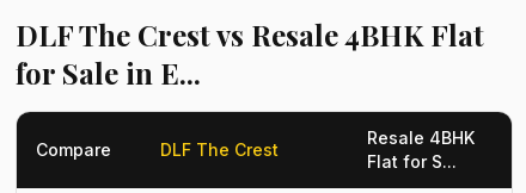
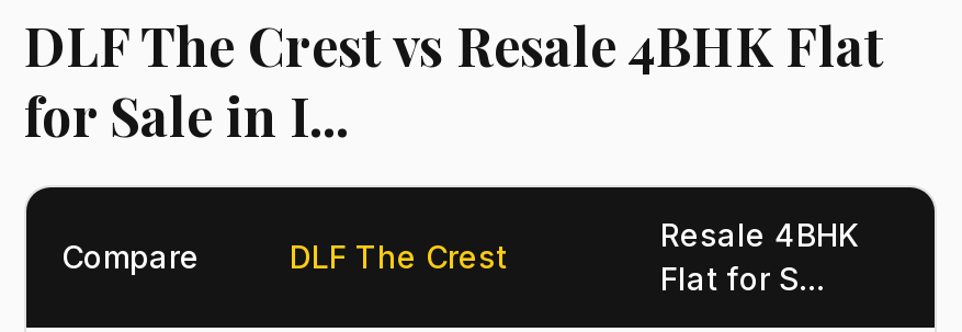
[16,54,201,92] for Sale in E... -> [24,80,349,150] for Sale in I...

